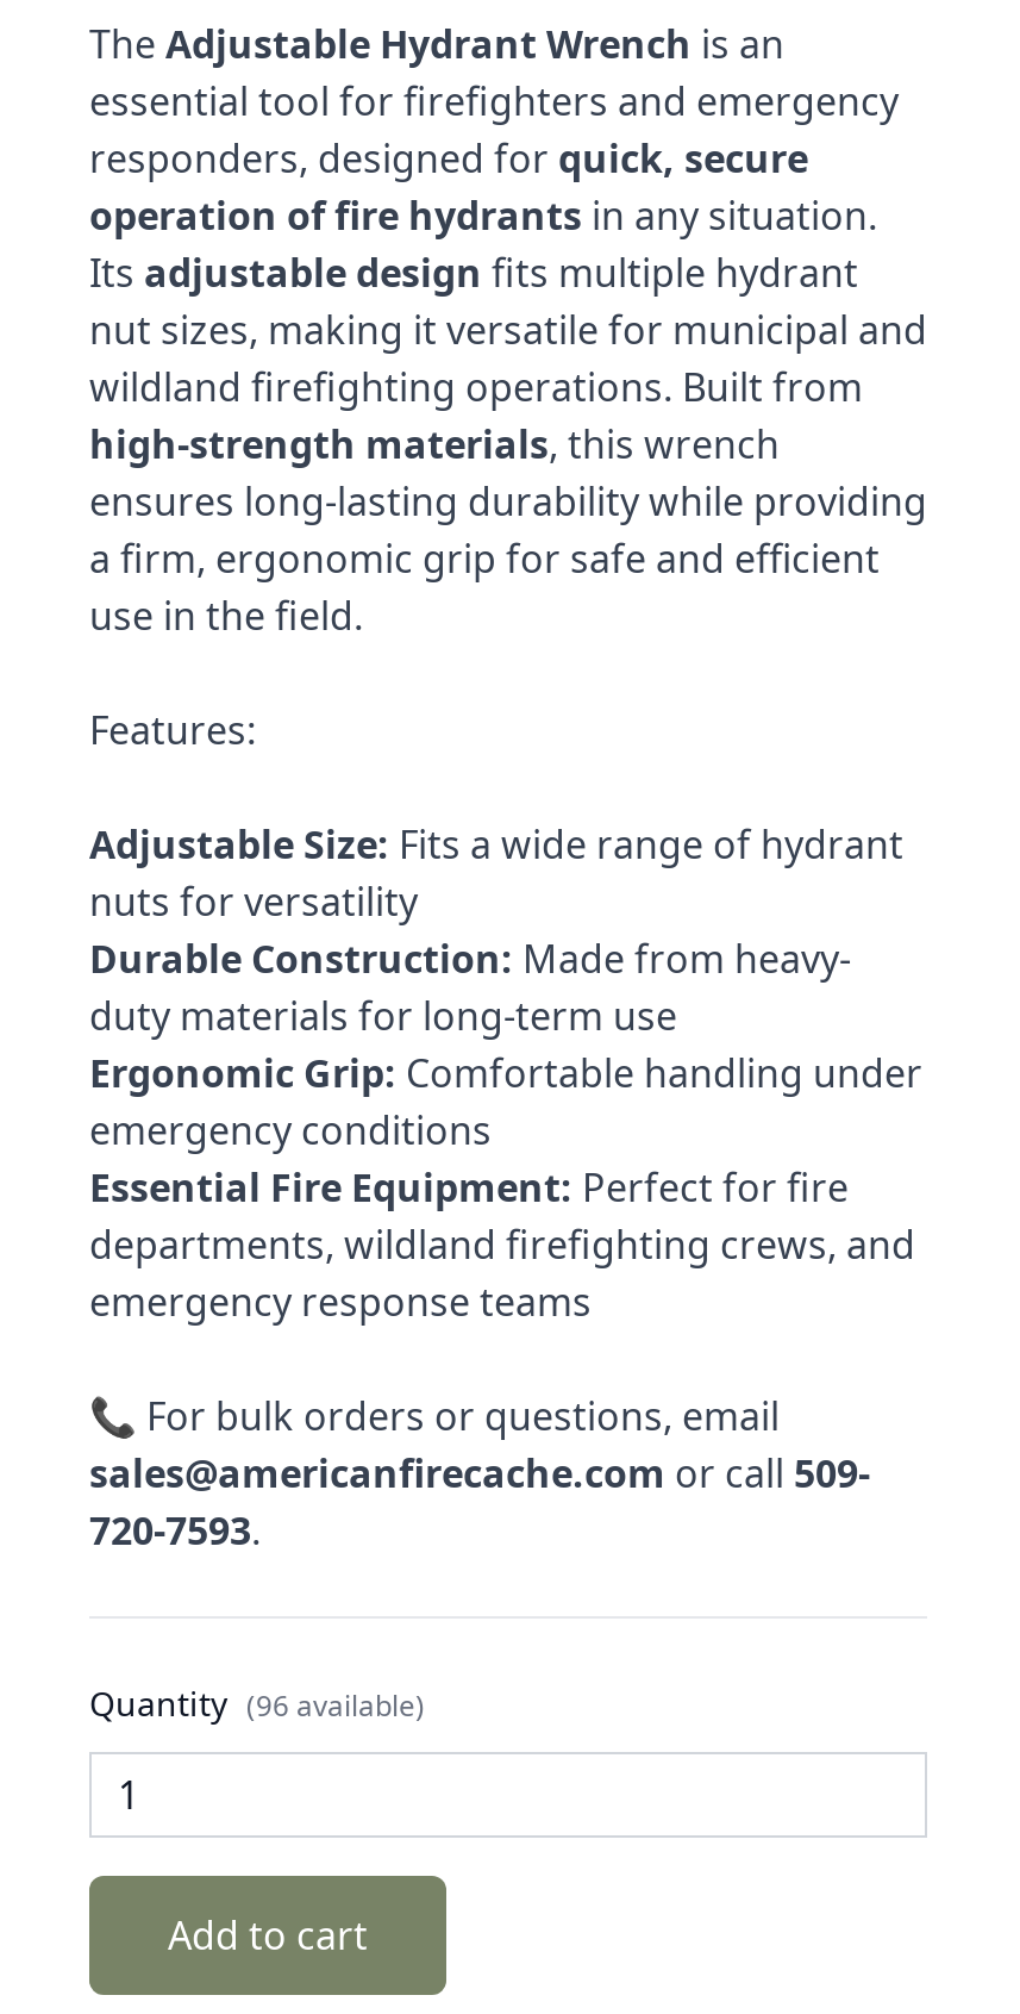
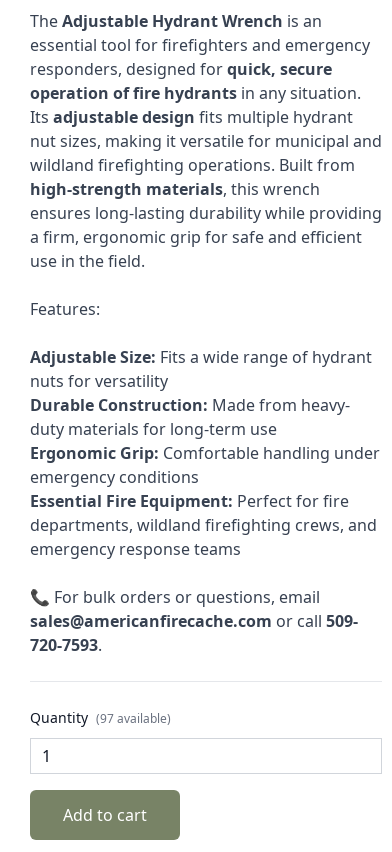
[89,1681,425,1726] Quantity (96 available) -> [30,708,171,727] Quantity (97 available)

